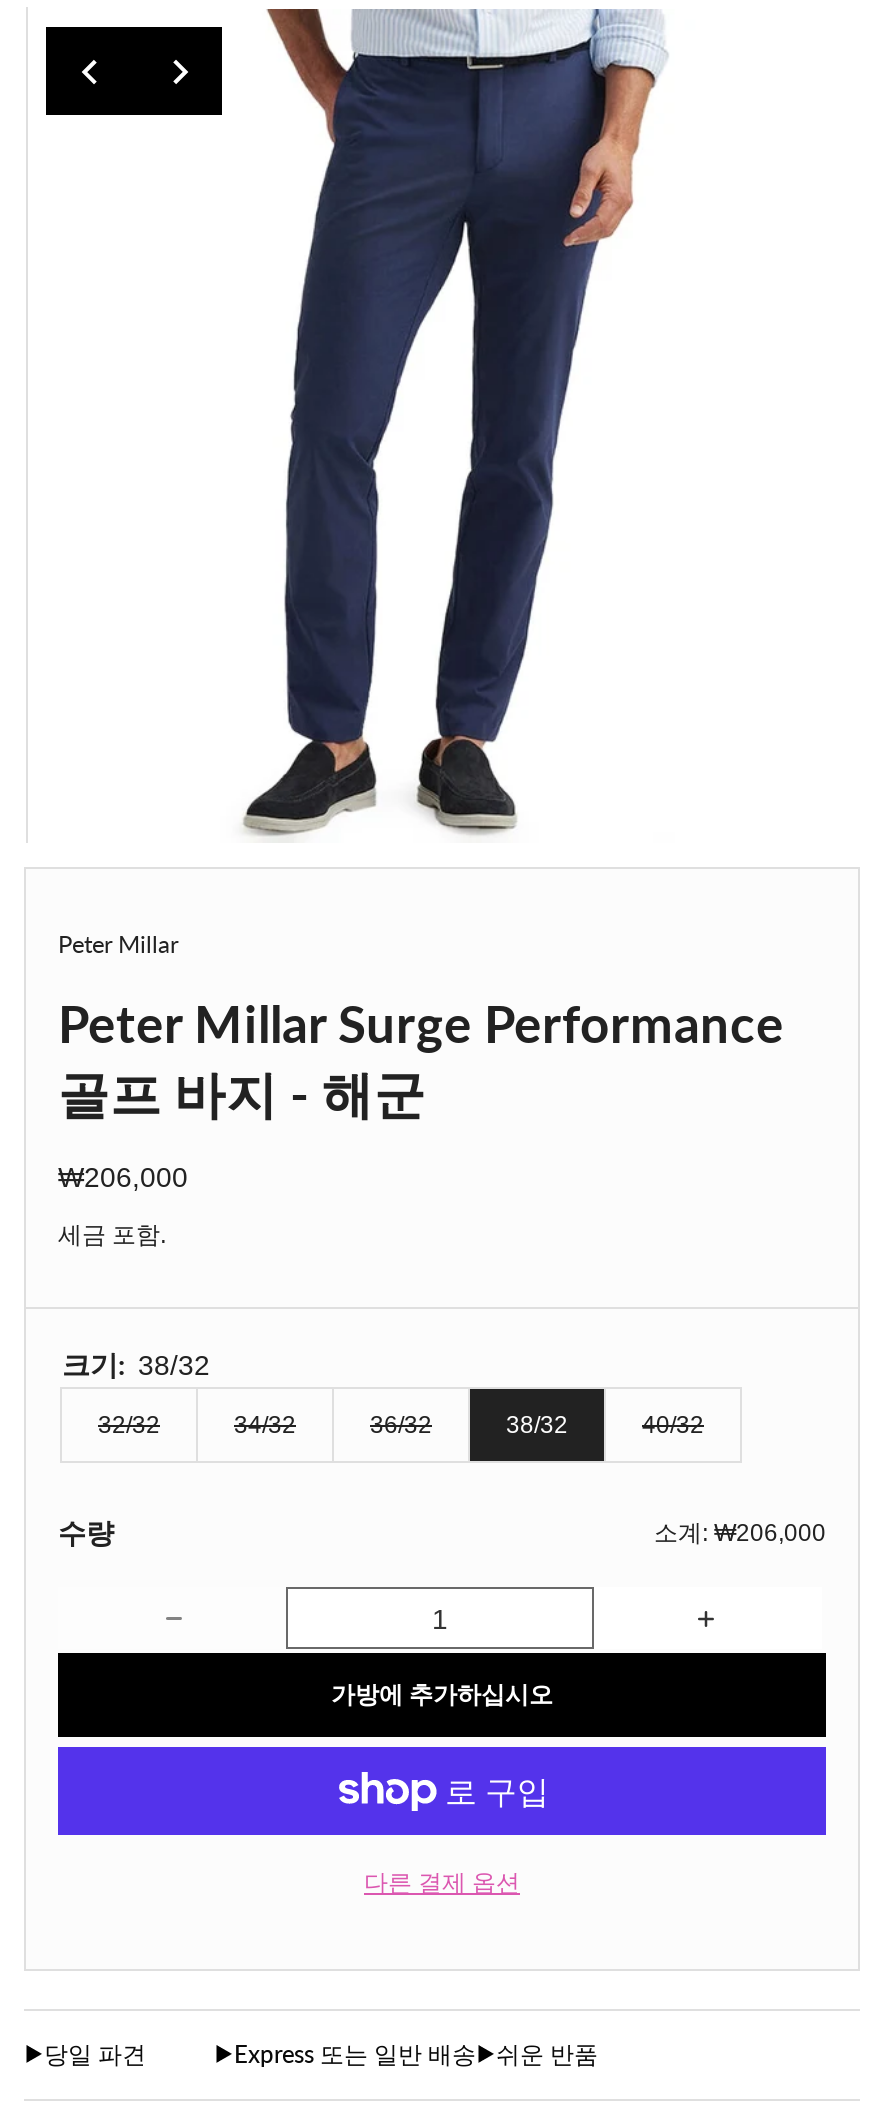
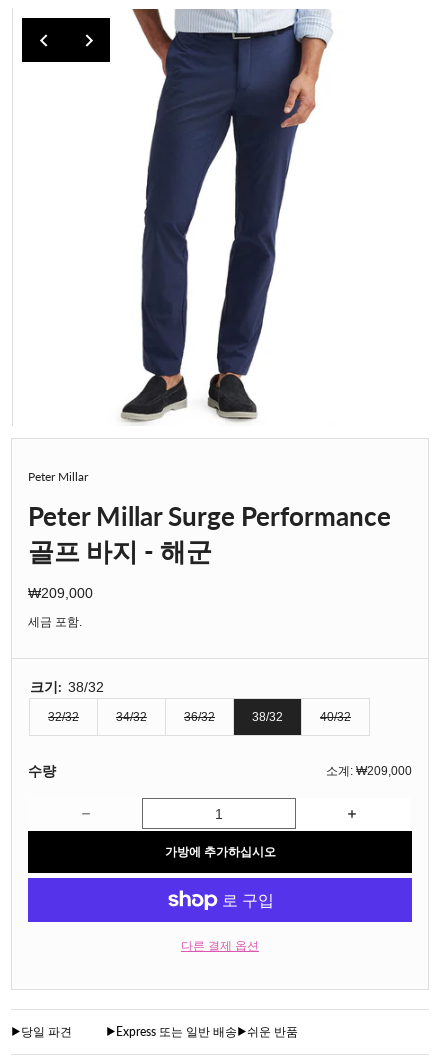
[58,1161,188,1193] ₩206,000 -> [28,585,93,601] ₩209,000
[654,1519,826,1547] 소계: ₩206,000 -> [326,764,412,778] 소계: ₩209,000

